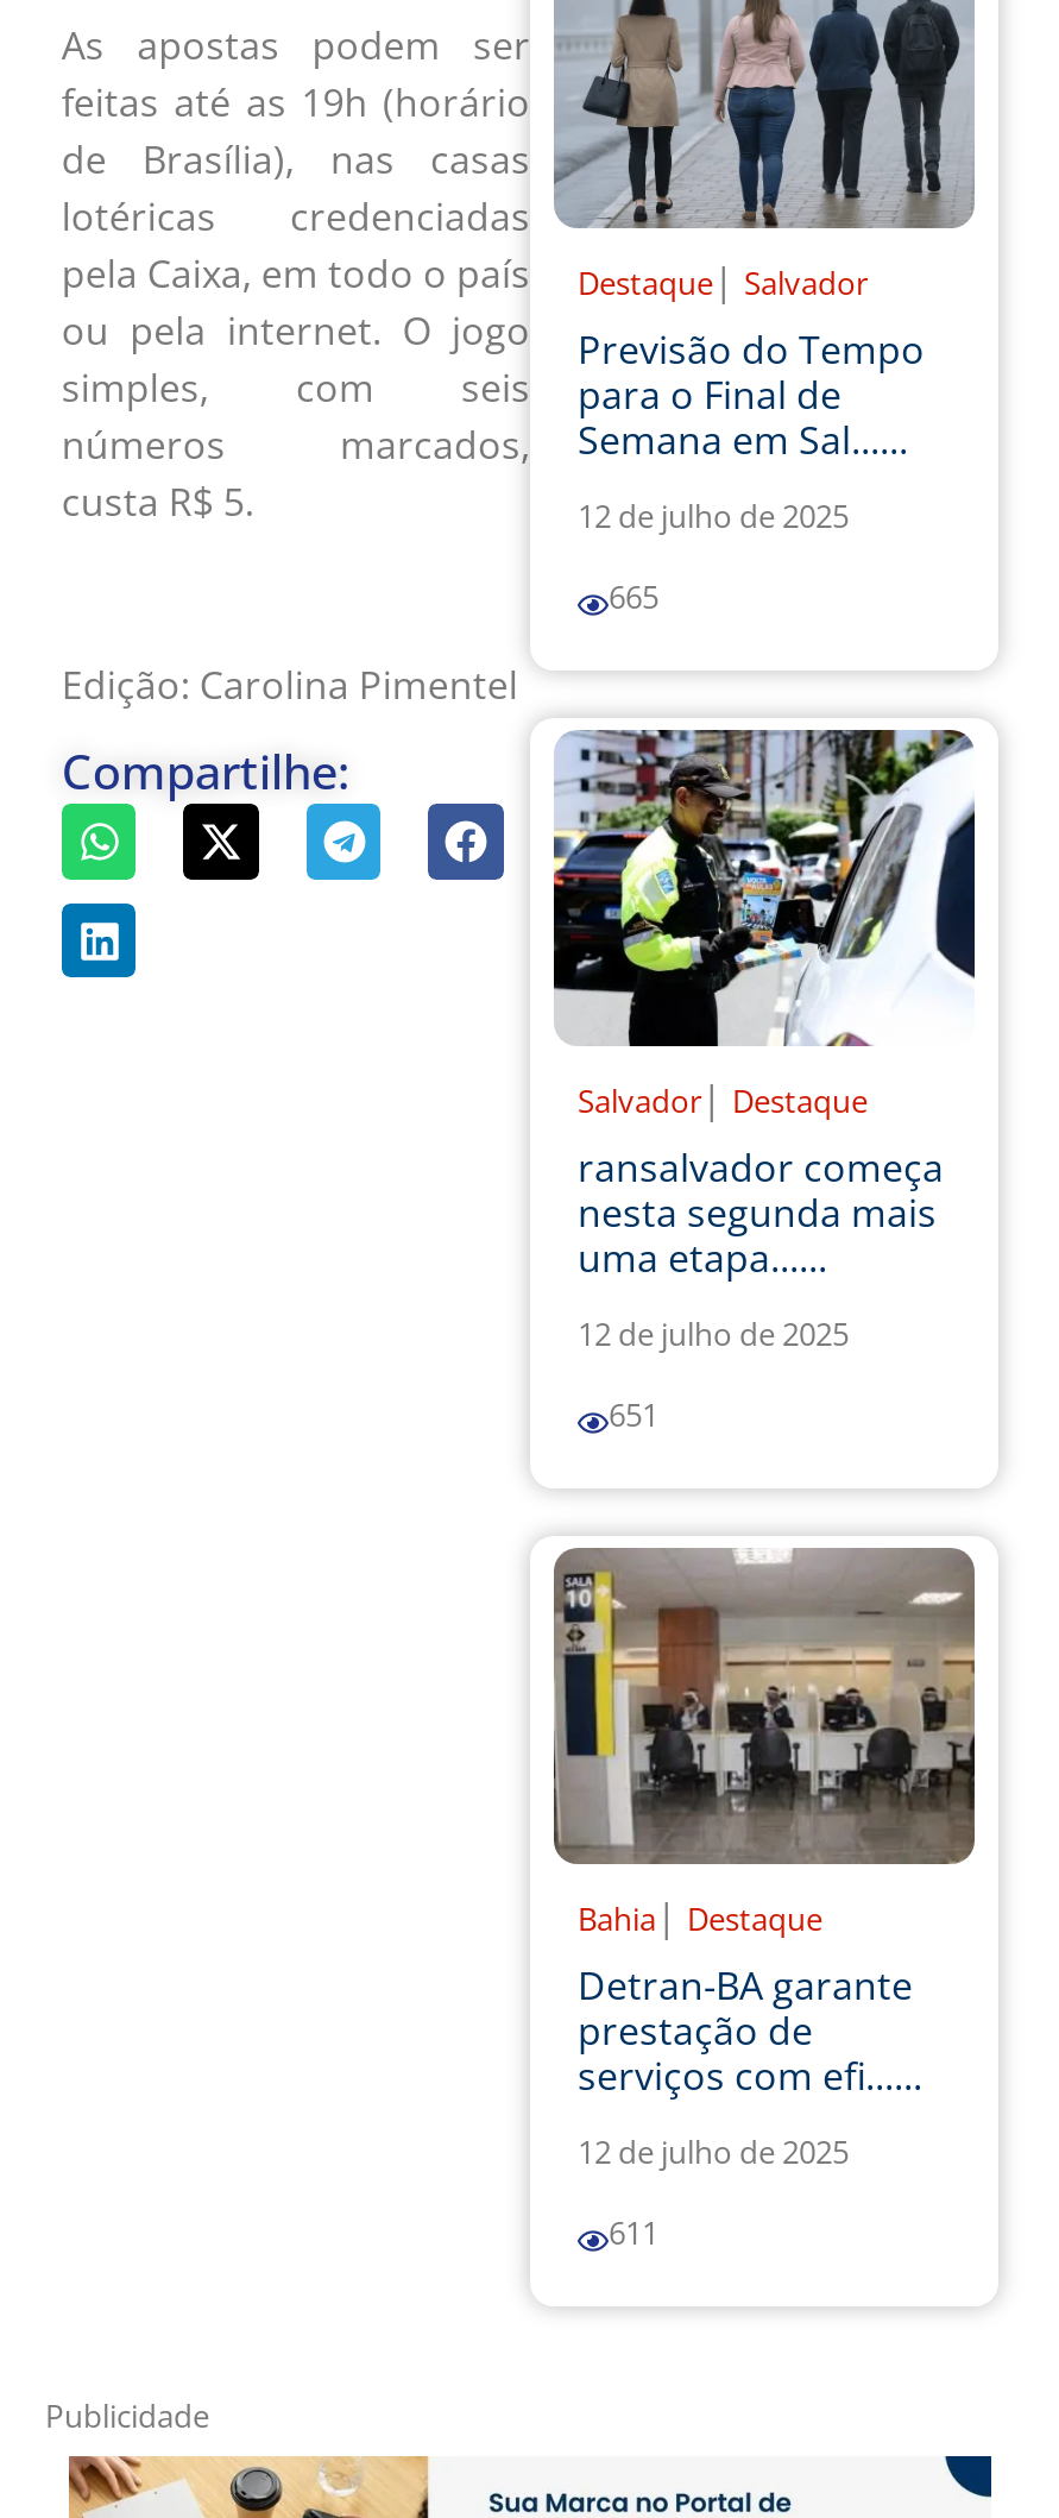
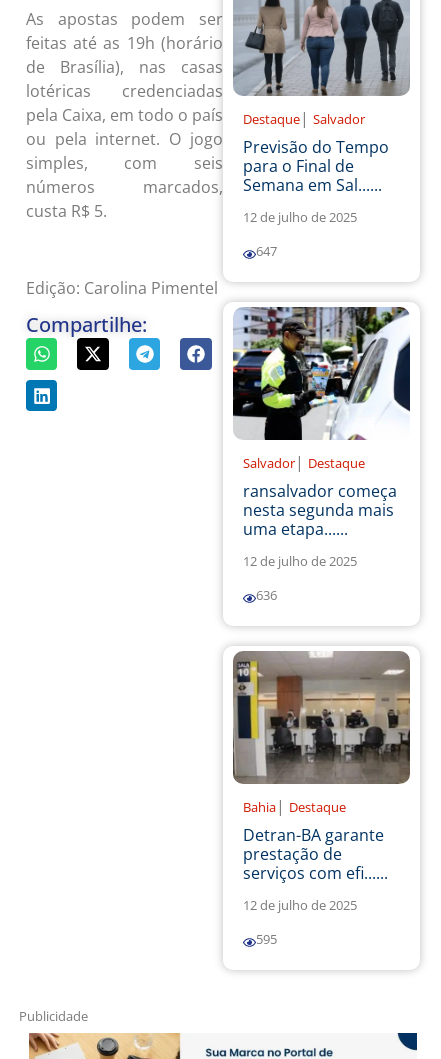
[609,575,658,618] 665 -> [256,242,277,260] 647
[609,1393,658,1435] 651 -> [256,586,277,604] 636
[609,2210,658,2253] 611 -> [256,930,277,948] 595

